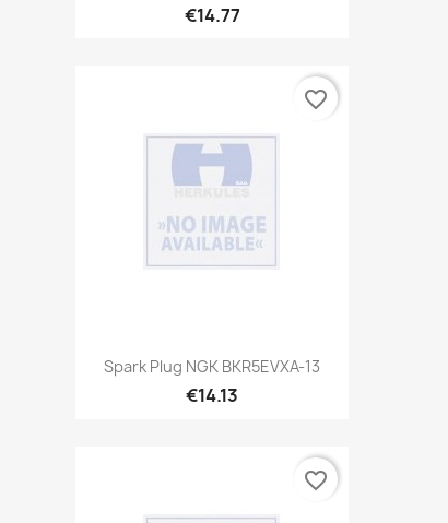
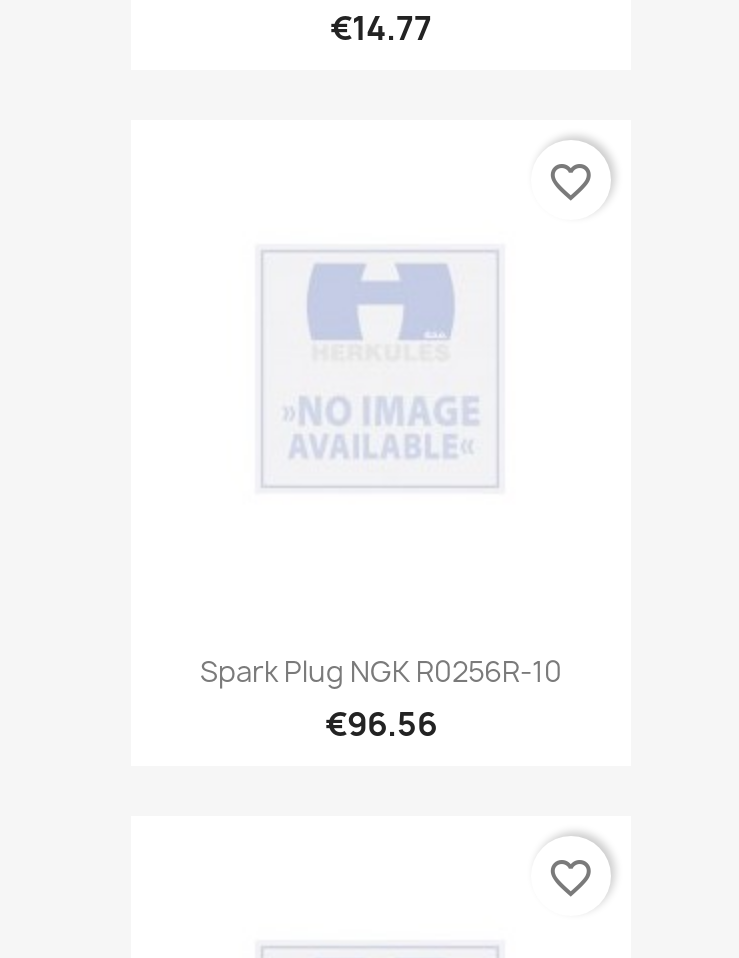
[104,356,320,377] Spark Plug NGK BKR5EVXA-13 -> [200,653,562,691] Spark Plug NGK R0256R-10
[186,384,238,408] €14.13 -> [325,703,437,747] €96.56

